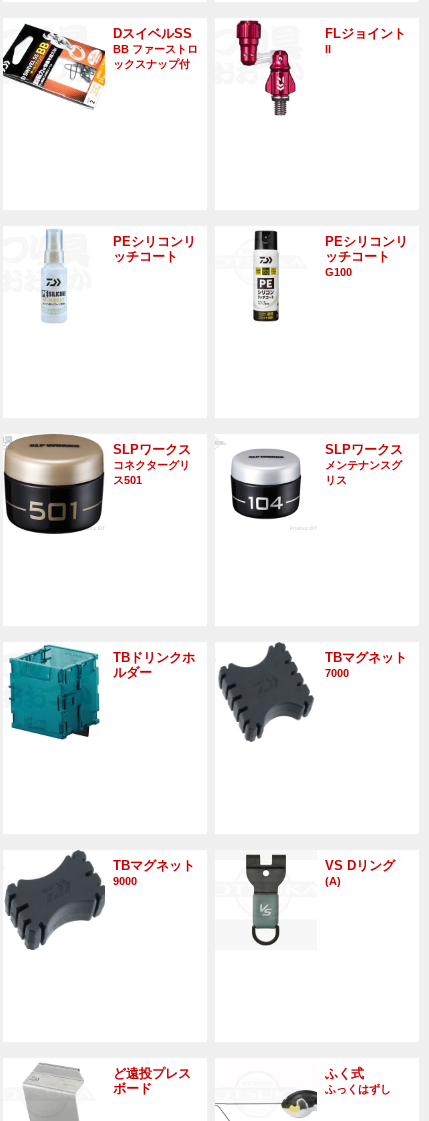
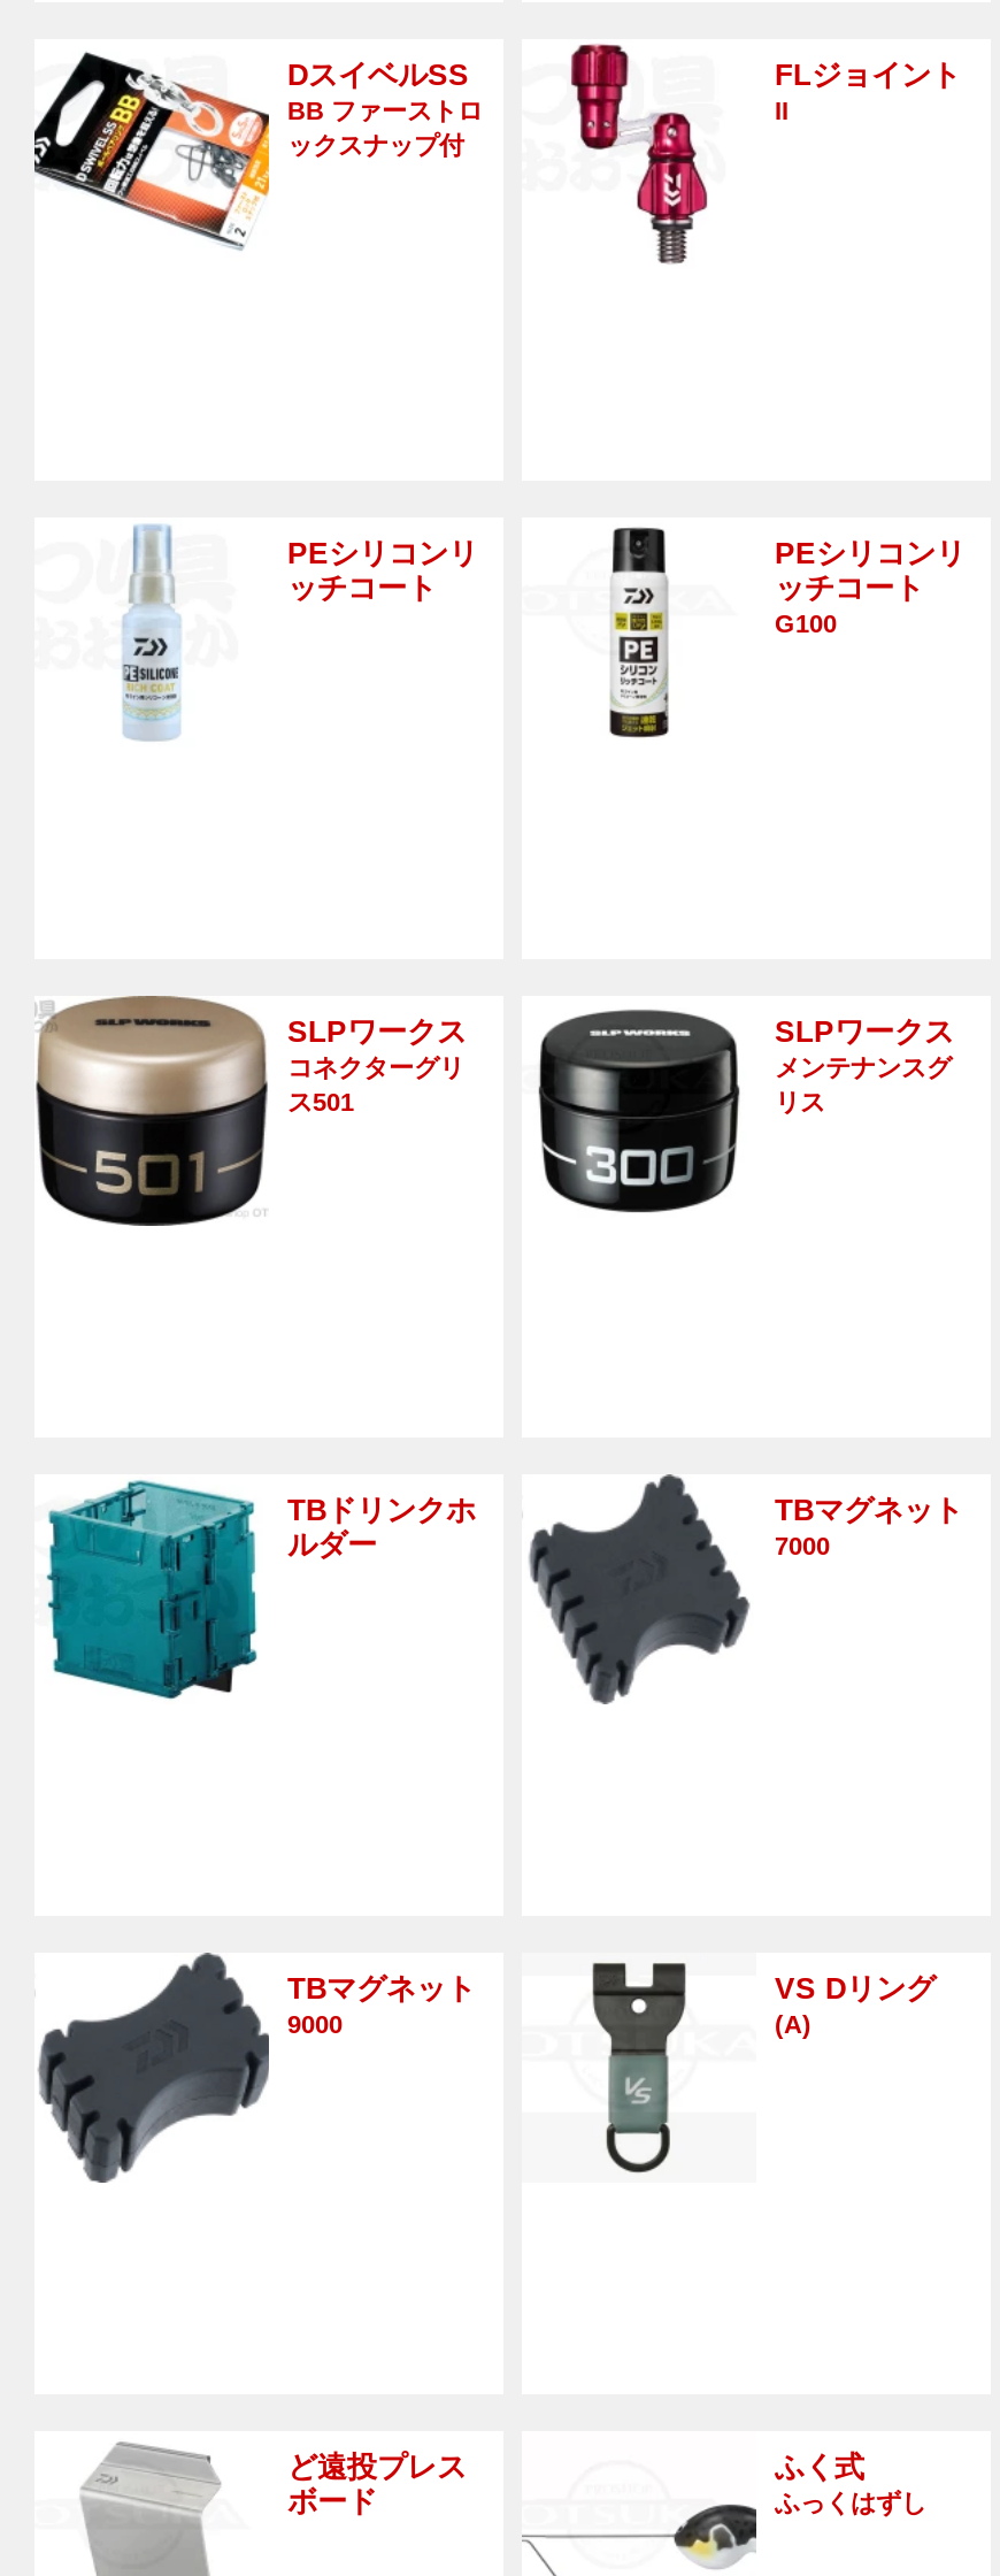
[220,440,310,528] [image] -> [536,1007,743,1214] [image]

